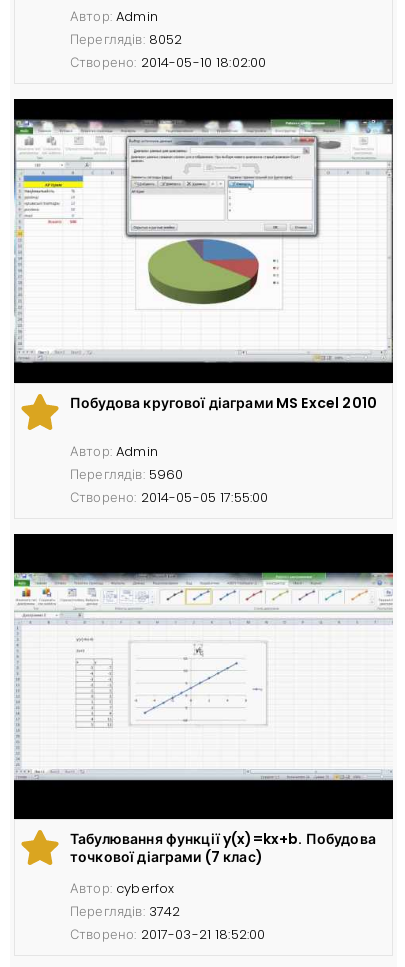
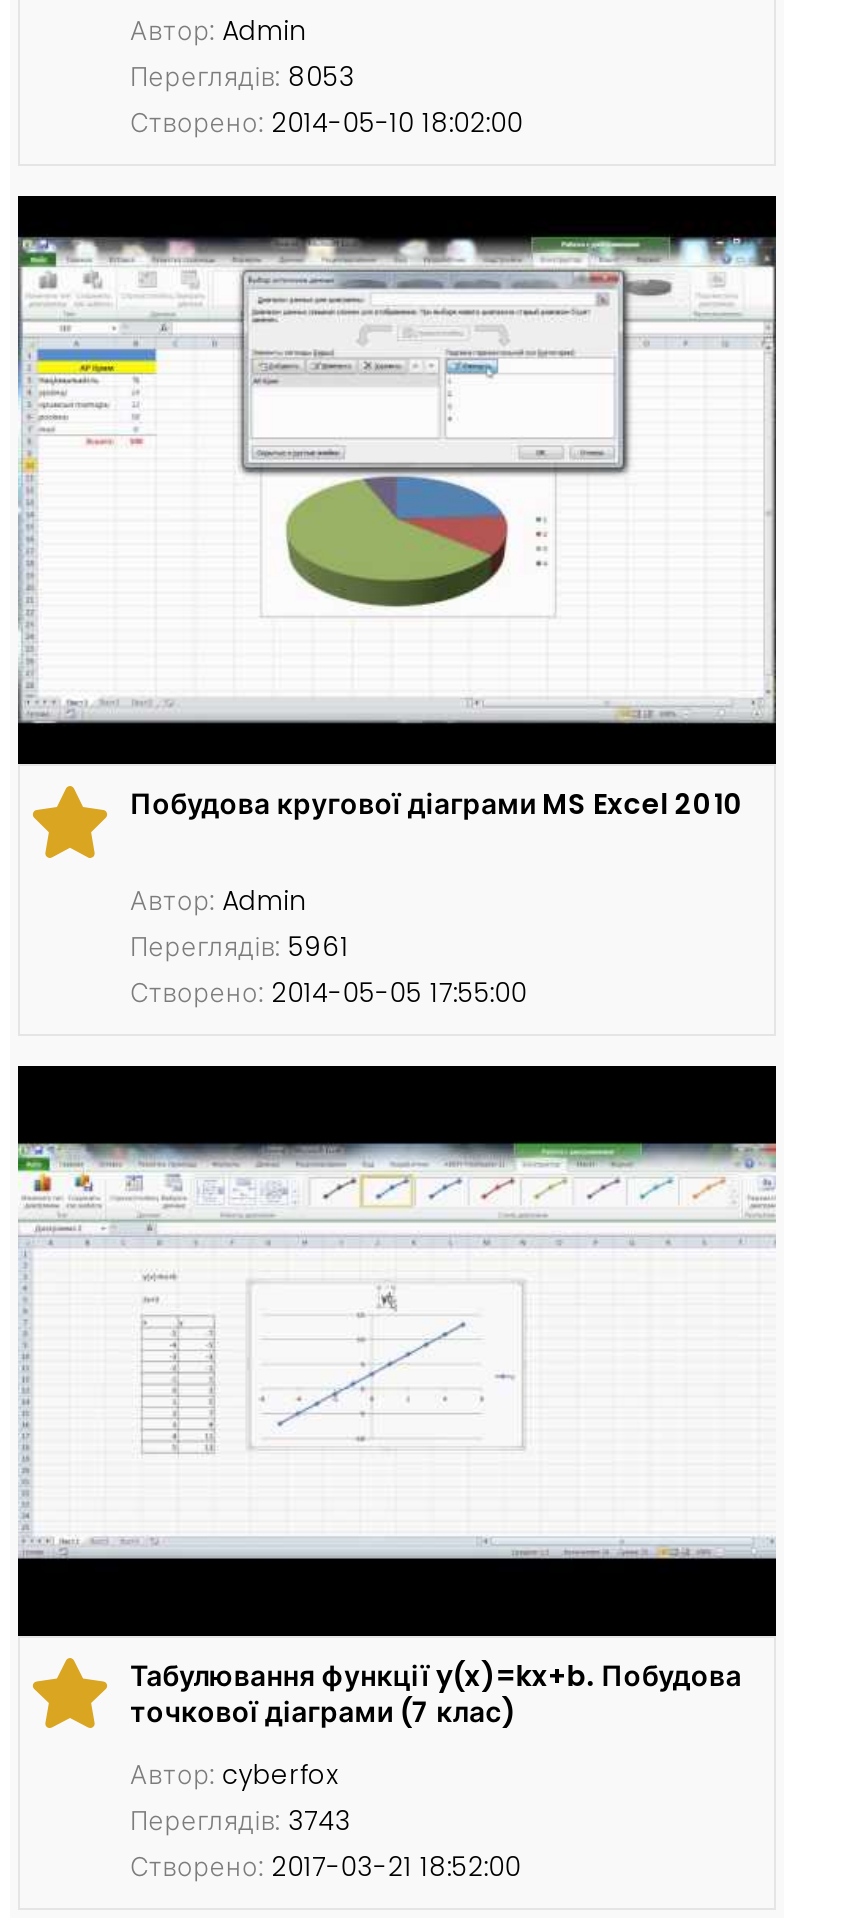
[70,30,182,49] Переглядів: 8052 -> [130,58,355,96] Переглядів: 8053
[70,465,183,484] Переглядів: 5960 -> [130,928,349,966] Переглядів: 5961
[70,901,180,920] Переглядів: 3742 -> [130,1801,351,1839] Переглядів: 3743

